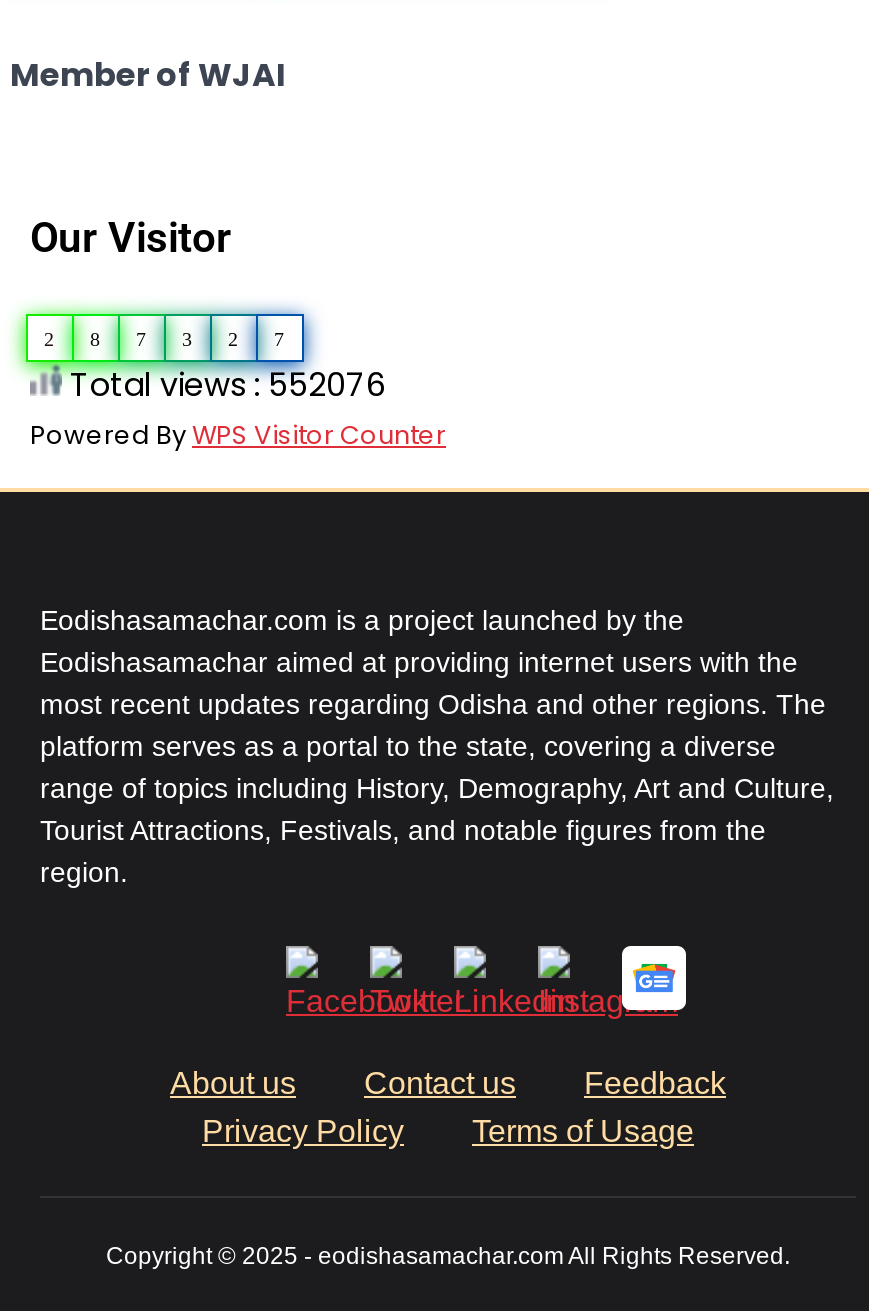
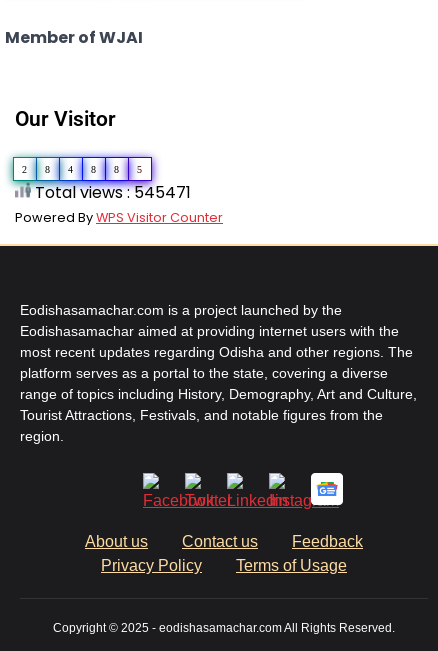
[136,328,146,350] 7 -> [68,164,73,175] 4
[182,328,192,350] 3 -> [91,164,96,175] 8
[228,328,238,350] 2 -> [114,164,119,175] 8
[274,328,284,350] 7 -> [137,164,142,175] 5
[62,362,386,408] Total views : 552076 -> [31,181,191,204] Total views : 545471

